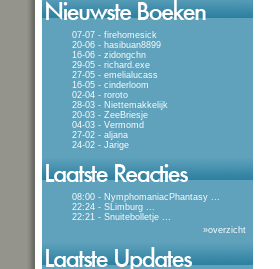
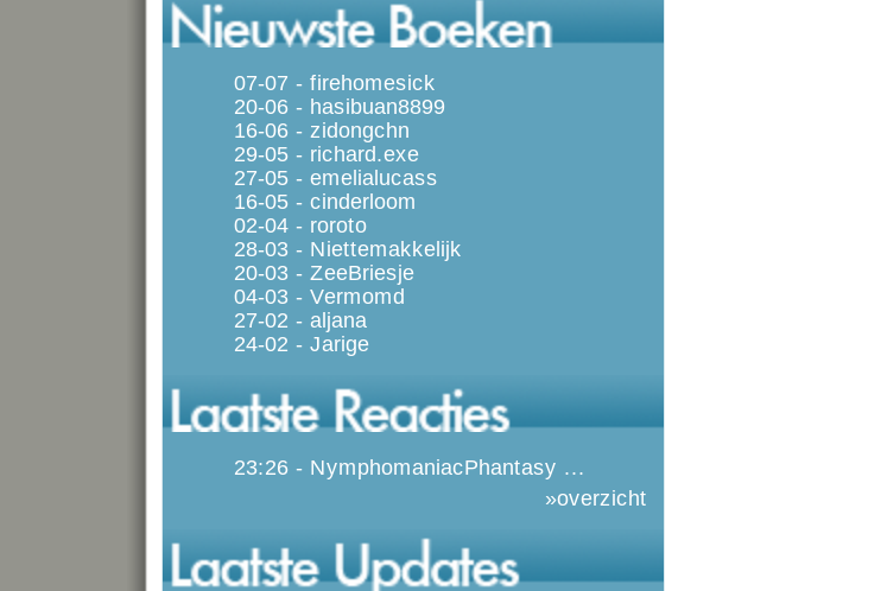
[72,192,220,222] 08:00 - NymphomaniacPhantasy ... | 22:24 - SLimburg ... | 22:21 - Snuitebolletje ... -> [234,456,585,479] 23:26 - NymphomaniacPhantasy ...

